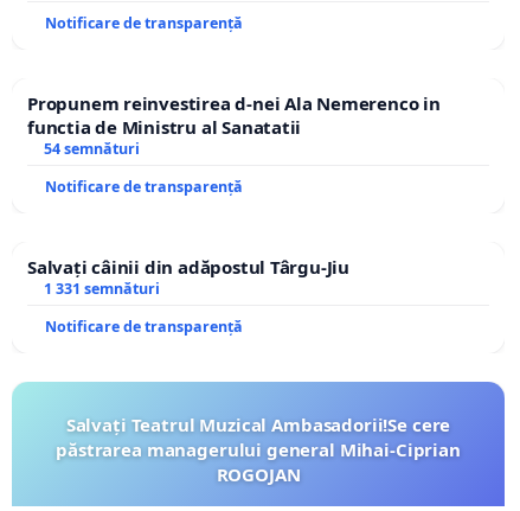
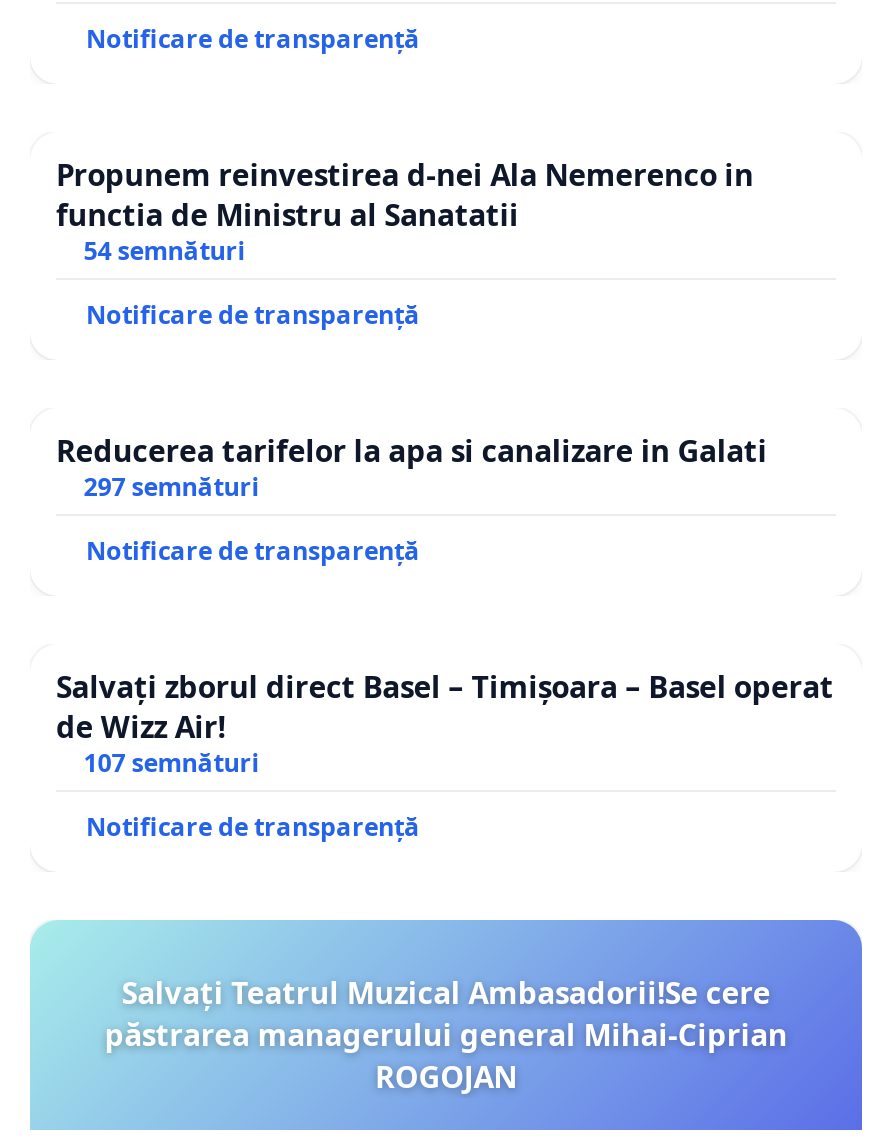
[27,255,349,299] Salvați câinii din adăpostul Târgu-Jiu | 1 331 semnături -> [56,431,833,781] Reducerea tarifelor la apa si canalizare in Galati | 297 semnături | Notificare de transparență | Salvați zborul direct Basel – Timișoara – Basel operat | de Wizz Air! | 107 semnături

